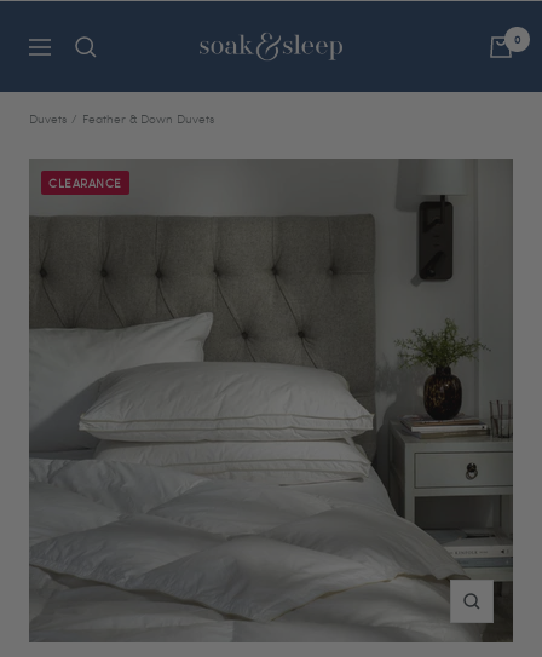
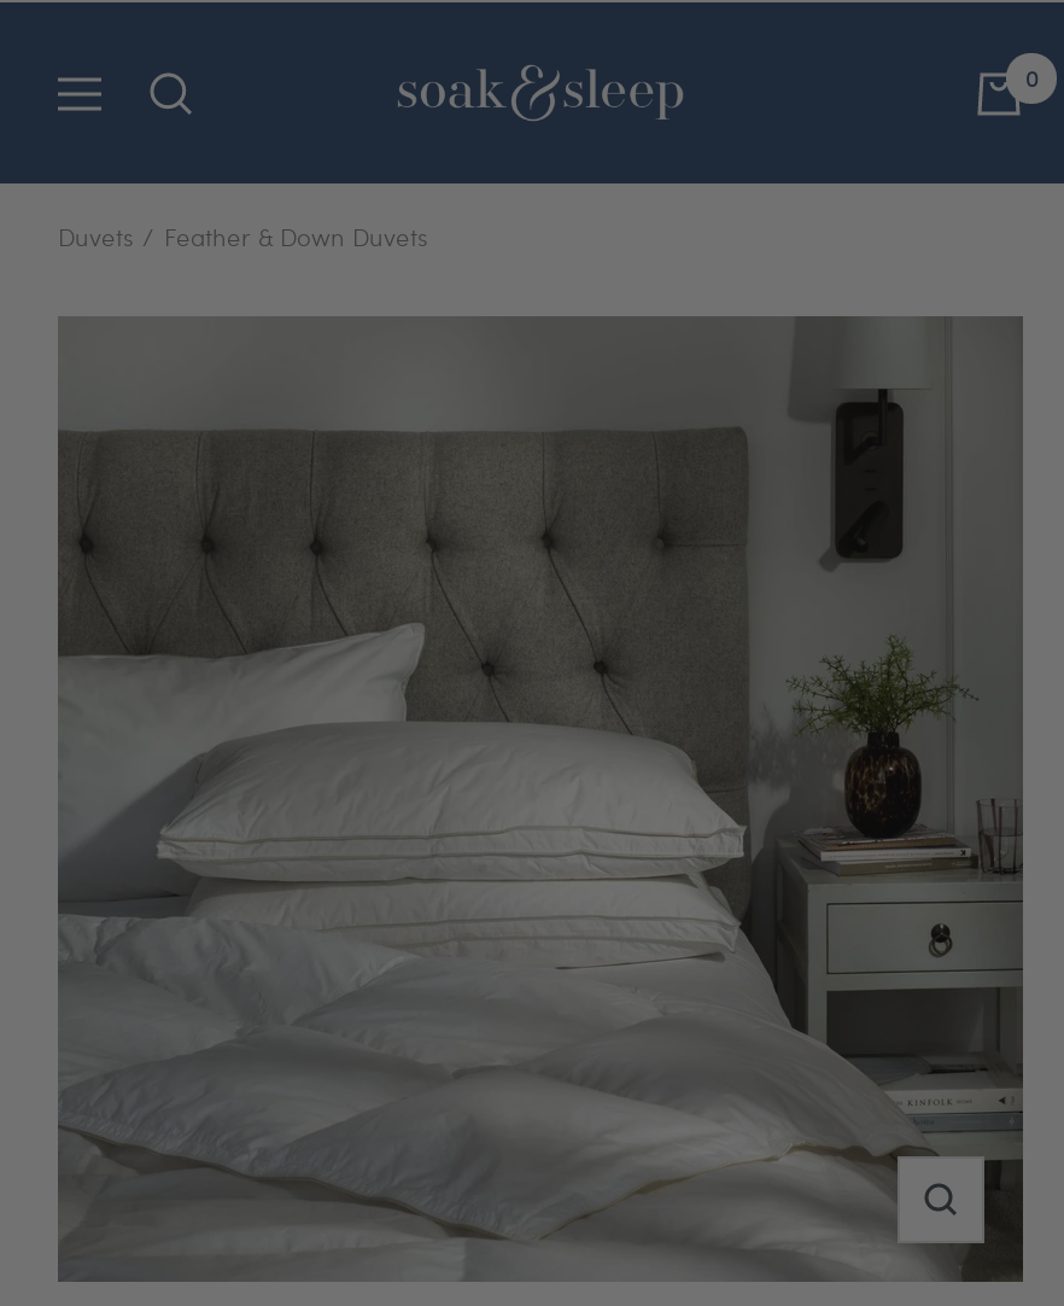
[48,175,122,192] CLEARANCE -> none

